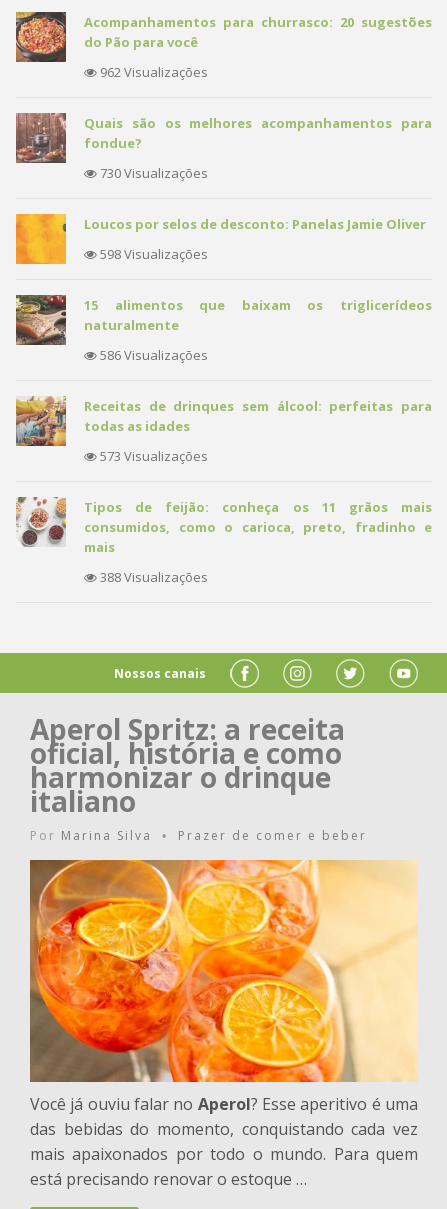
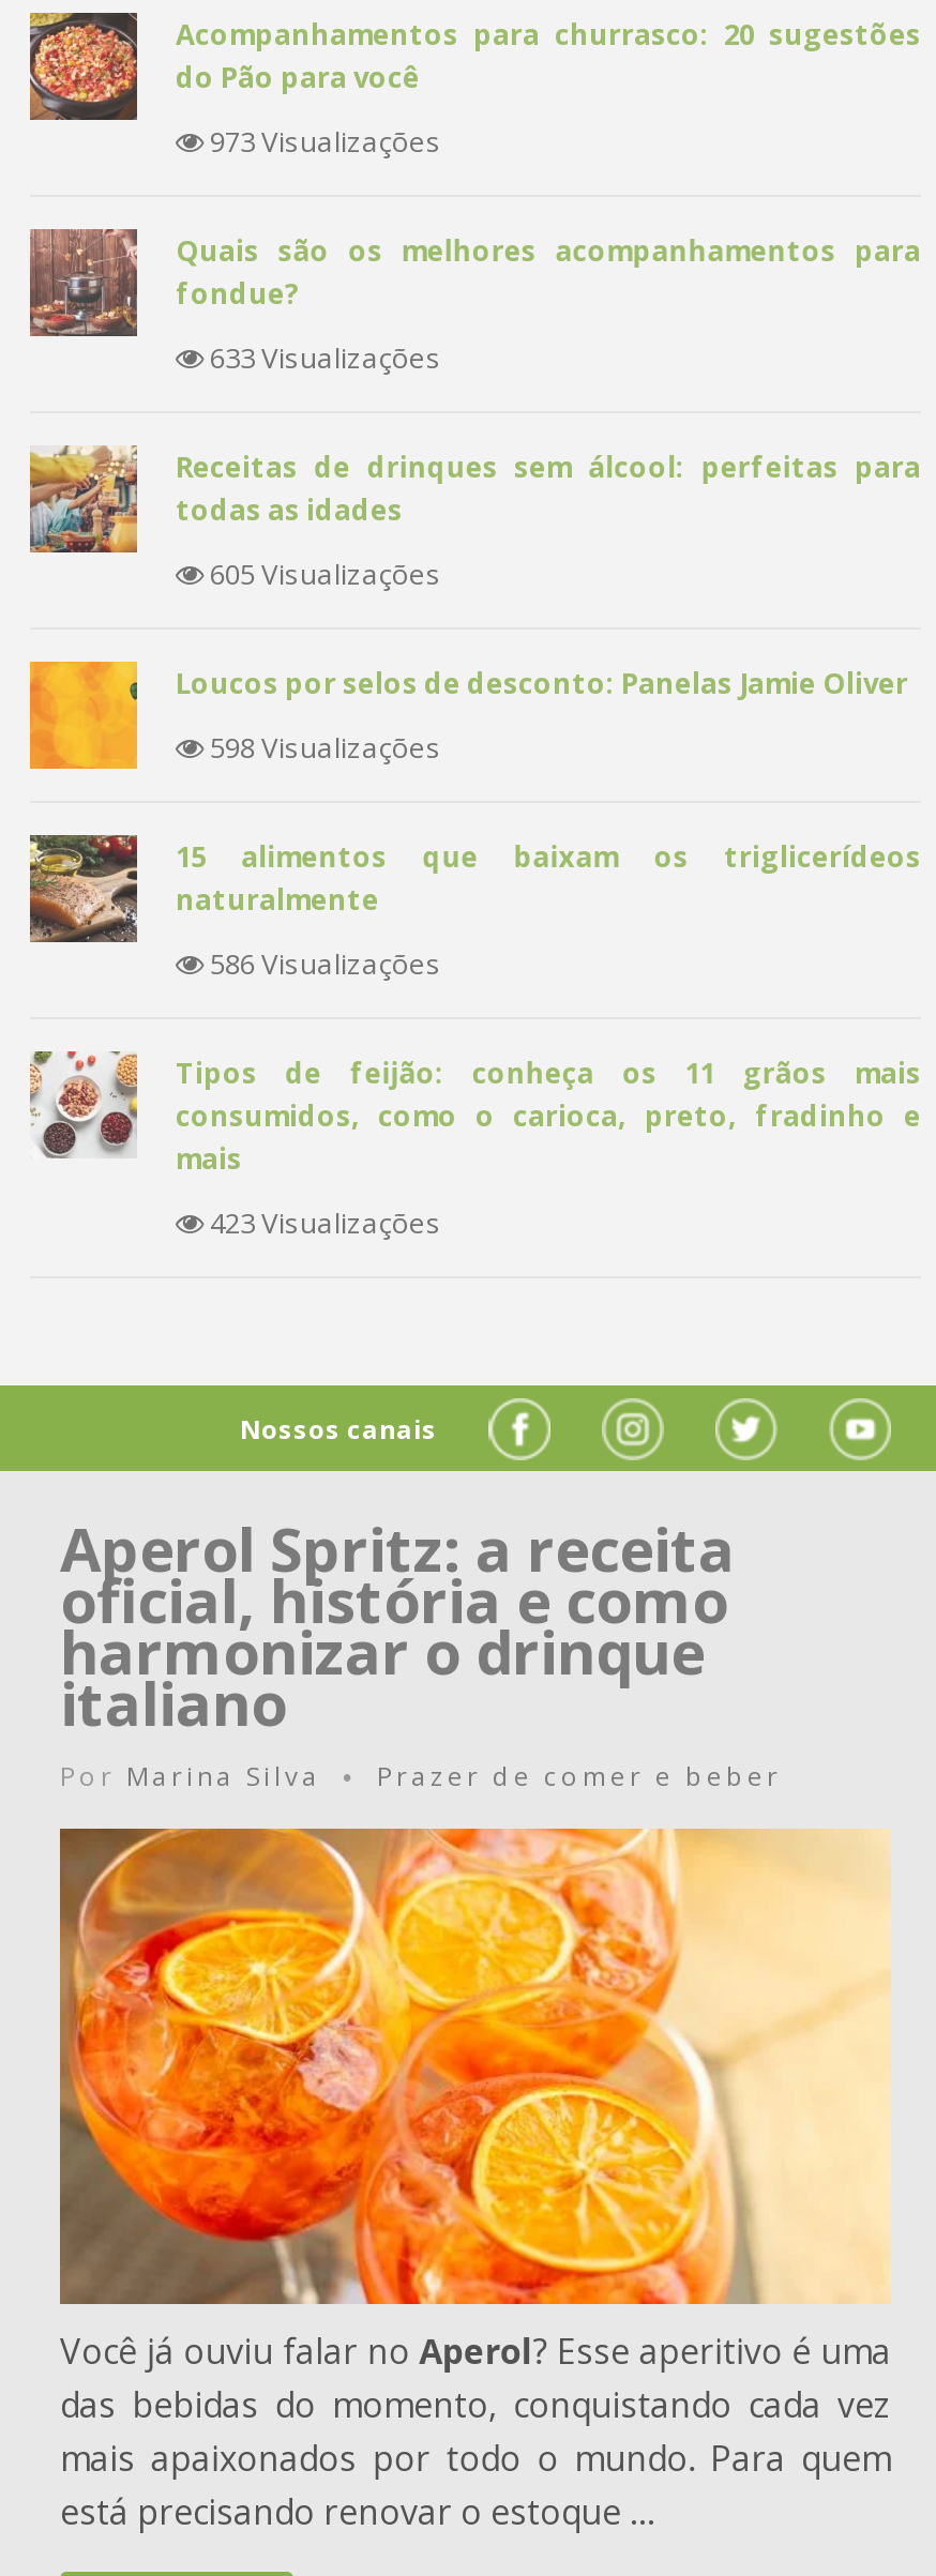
[97,63,208,81] 962 Visualizações -> [203,122,441,161] 973 Visualizações
[97,164,208,182] 730 Visualizações -> [203,338,441,593] 633 Visualizações | 605 Visualizações
moved [16,213,432,364] -> [30,660,921,983]: [image] | Loucos por selos de desconto: Panelas Jamie Oliver | 598 Visualizações | 15 alimentos que baixam os triglicerídeos | naturalmente | 586 Visualizações
moved [16,396,432,446] -> [30,445,921,552]: [image] | Receitas de drinques sem álcool: perfeitas para | todas as idades
[97,447,208,465] 573 Visualizações -> none
[97,568,208,586] 388 Visualizações -> [203,1203,441,1242] 423 Visualizações

